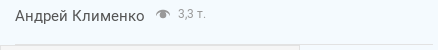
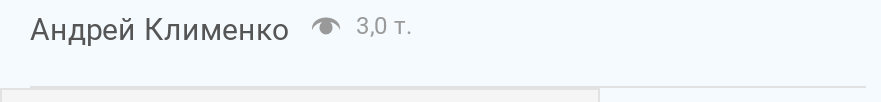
[178,7,206,21] 3,3 т. -> [356,11,412,39] 3,0 т.

